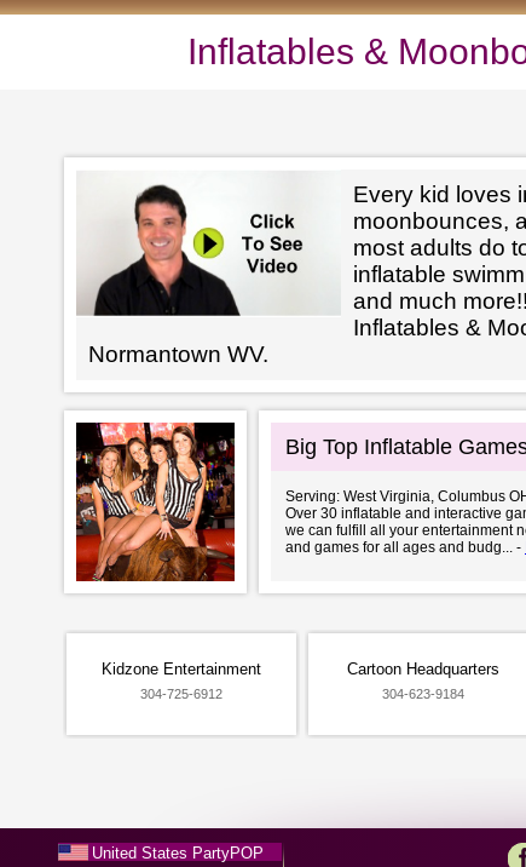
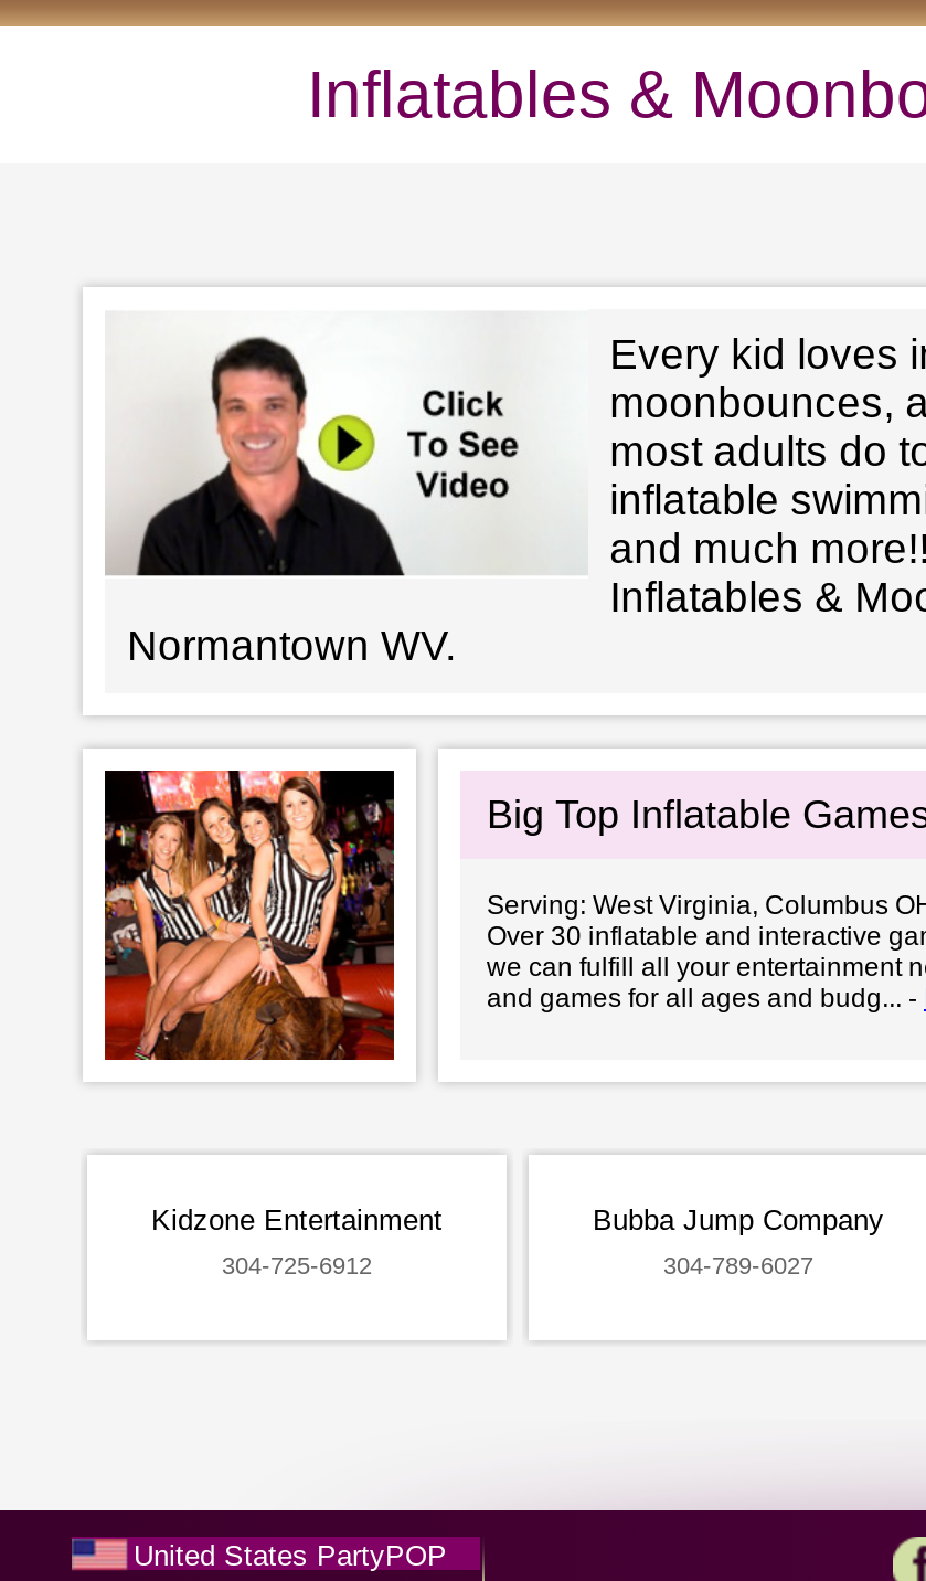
[347,660,499,678] Cartoon Headquarters -> [593,1203,884,1237] Bubba Jump Company
[382,687,464,701] 304-623-9184 -> [663,1252,813,1278] 304-789-6027

